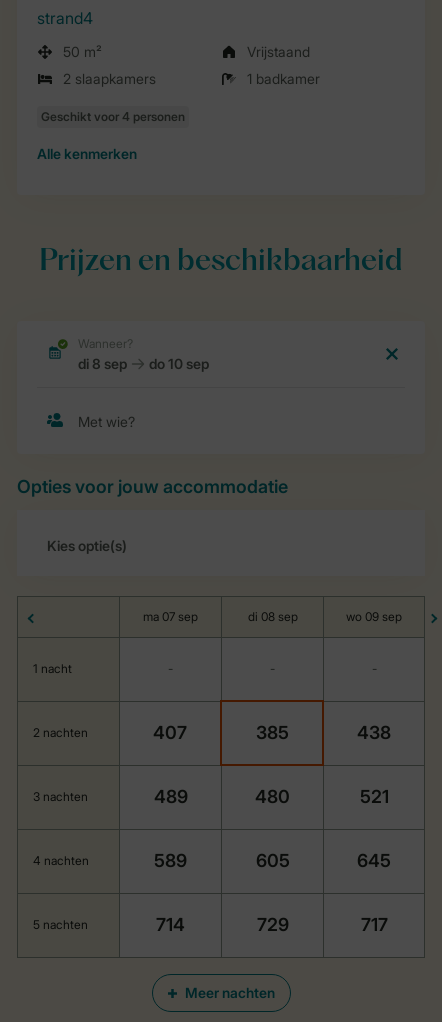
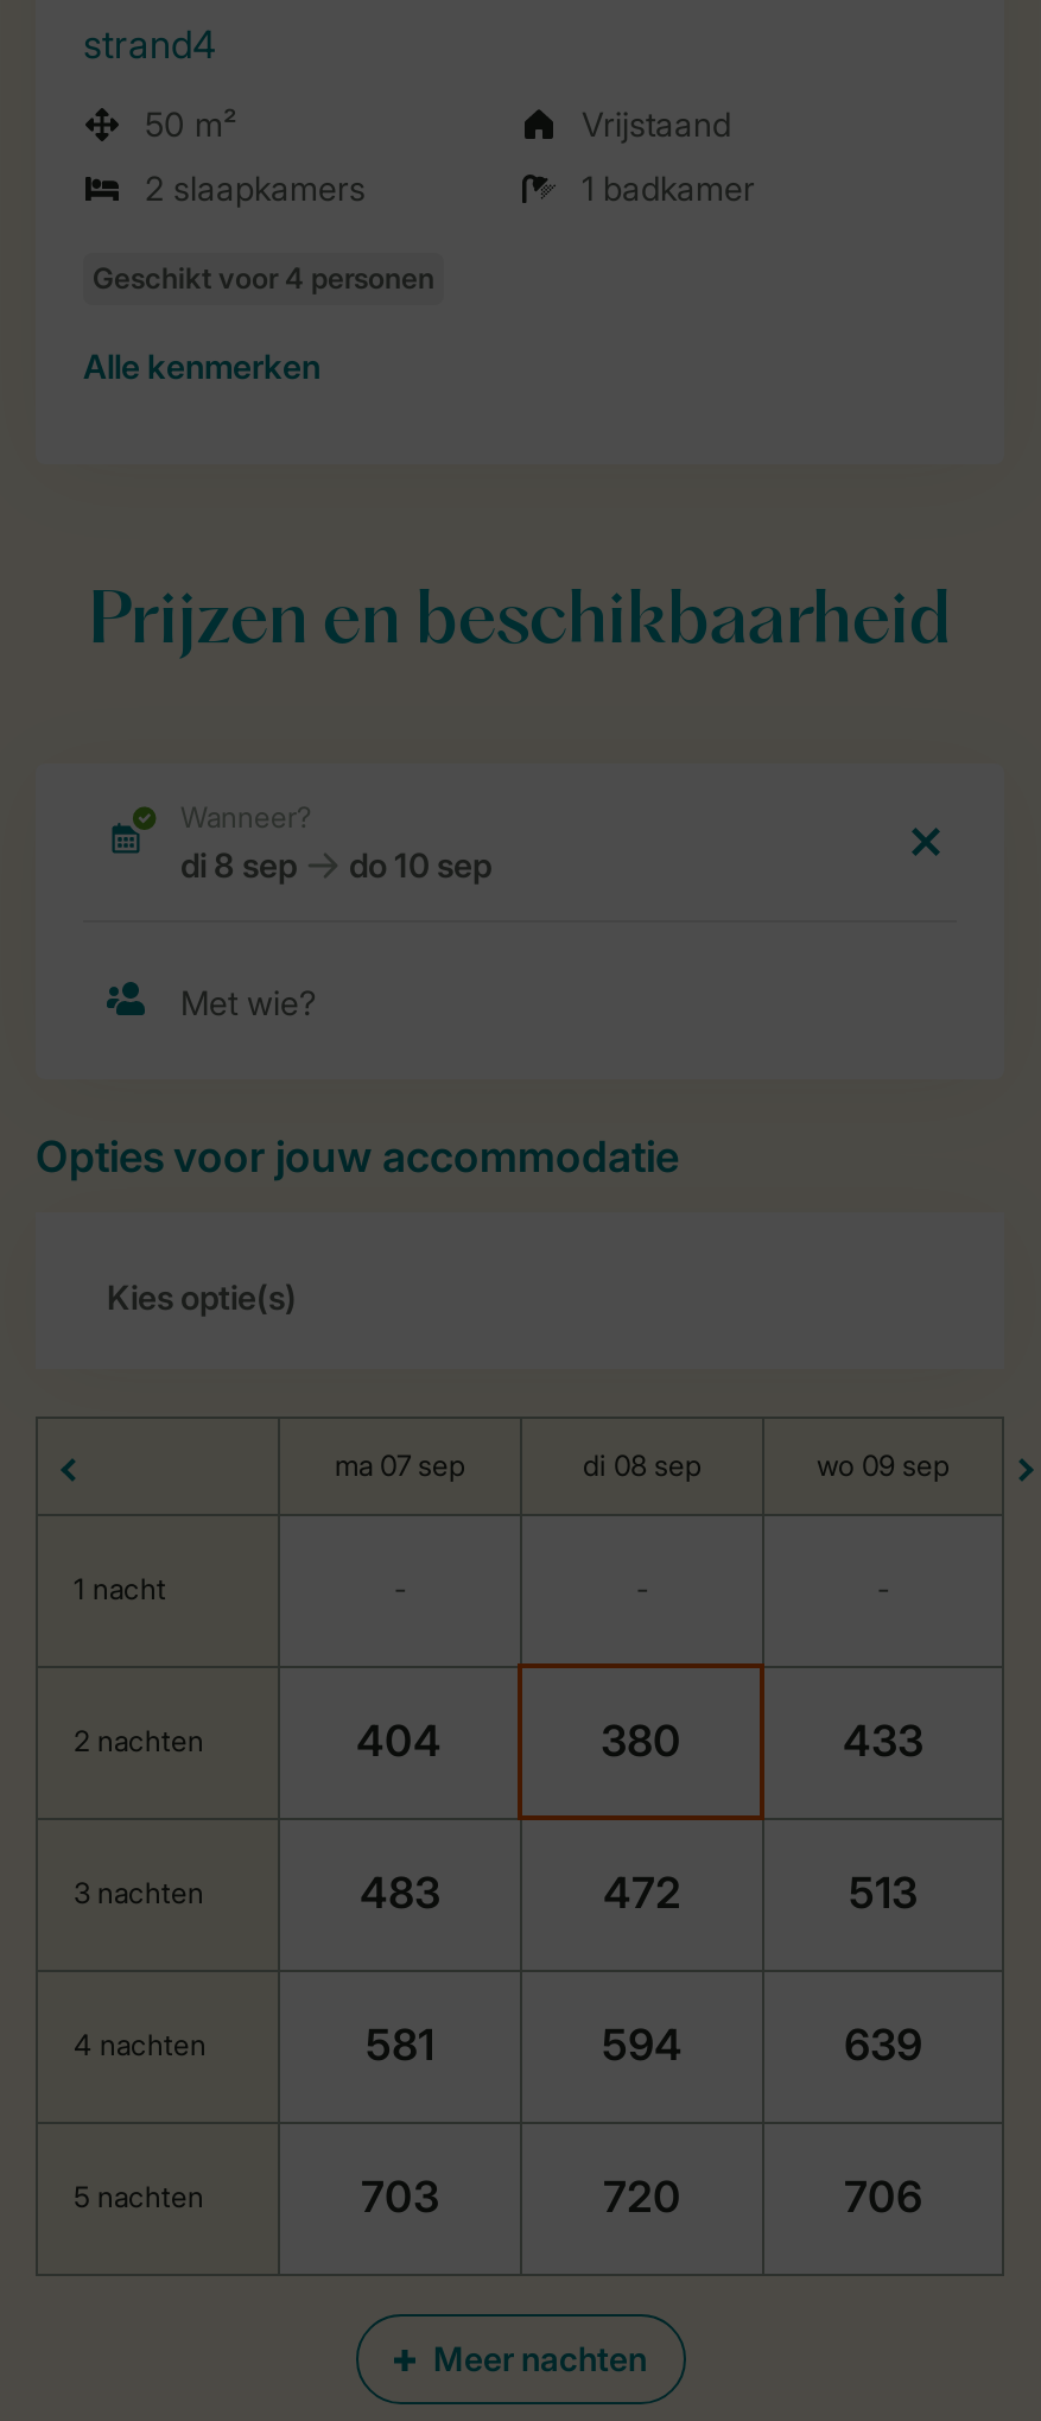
[153,722,187,743] 407 -> [356,1716,442,1766] 404
[255,722,288,743] 385 -> [601,1716,681,1766] 380
[357,722,391,743] 438 -> [843,1716,923,1766] 433
[153,786,187,807] 489 -> [360,1868,440,1918] 483
[255,786,290,807] 480 -> [603,1868,681,1918] 472
[359,786,388,807] 521 -> [849,1868,918,1918] 513
[154,850,187,871] 589 -> [366,2020,434,2070] 581
[255,850,289,871] 605 -> [602,2020,683,2070] 594
[357,850,391,871] 645 -> [844,2020,922,2070] 639
[156,914,185,935] 714 -> [361,2172,439,2222] 703
[256,914,288,935] 729 -> [603,2172,681,2222] 720
[360,914,387,935] 717 -> [844,2172,922,2222] 706

